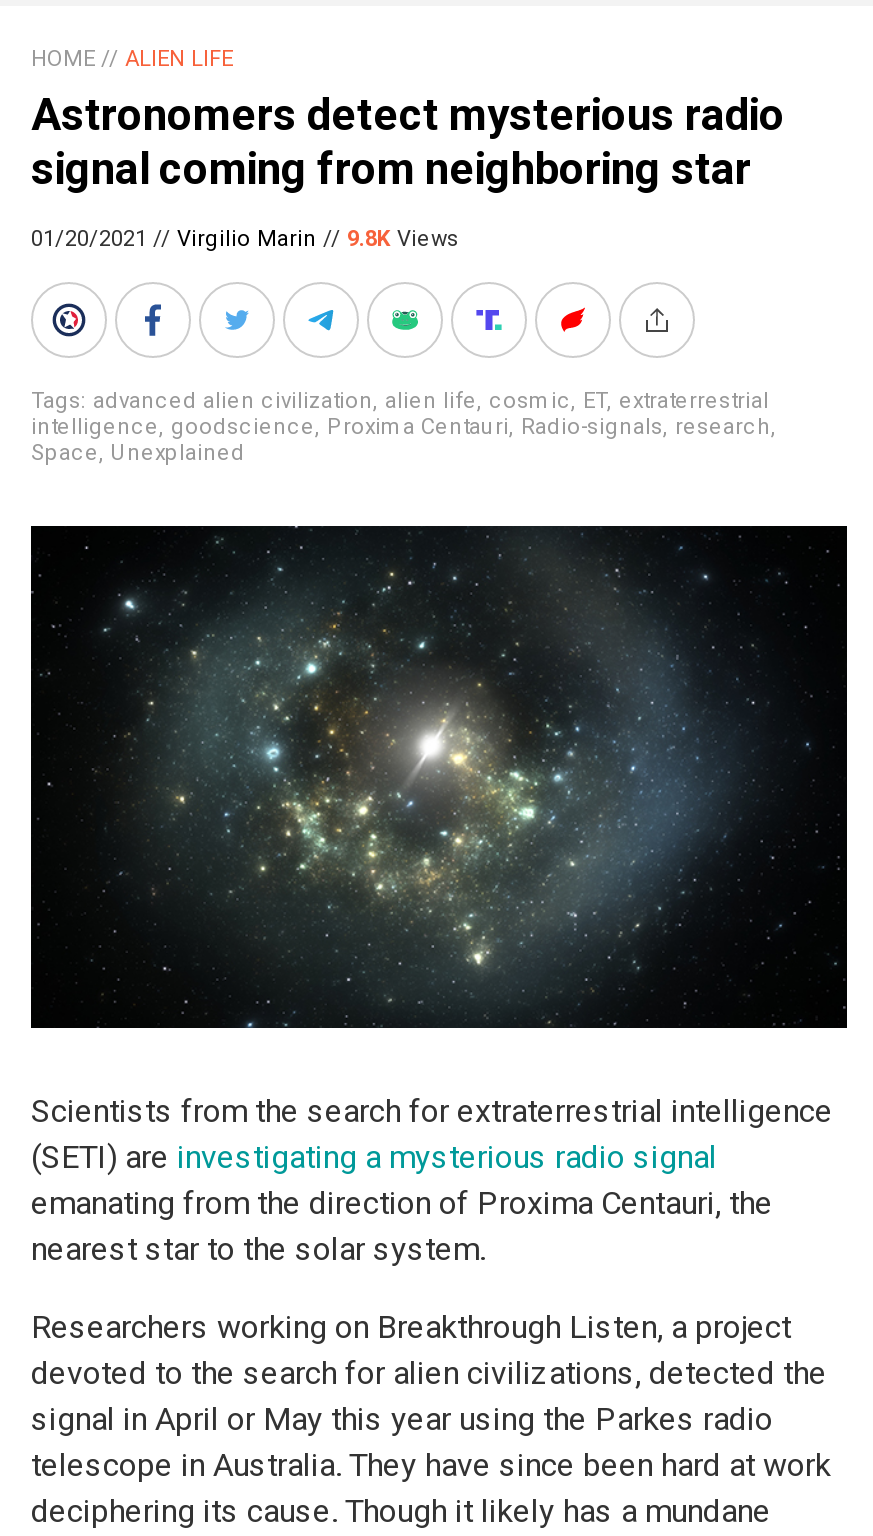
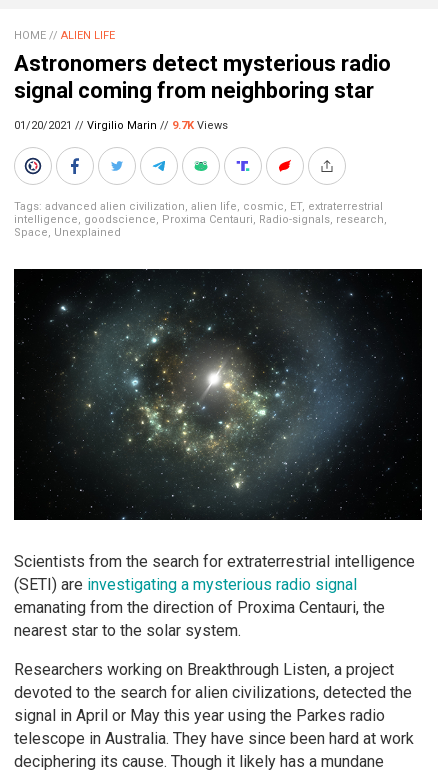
[31,226,459,252] 01/20/2021 // Virgilio Marin // 9.8K Views -> [14,119,228,132] 01/20/2021 // Virgilio Marin // 9.7K Views

